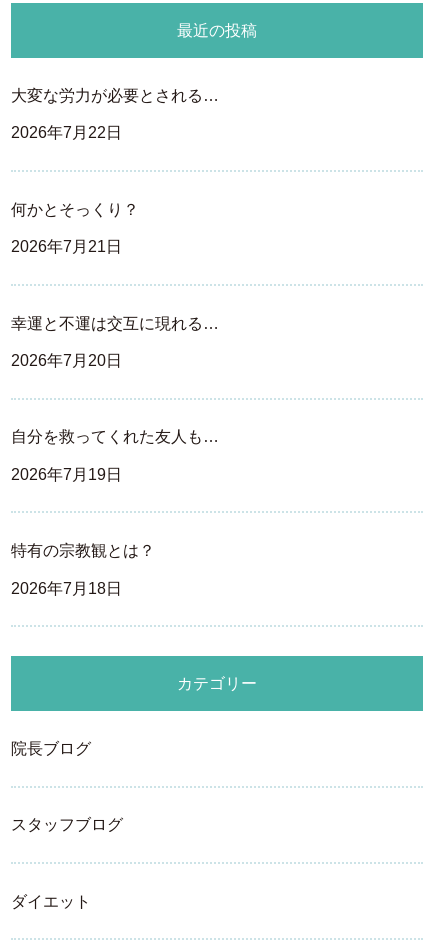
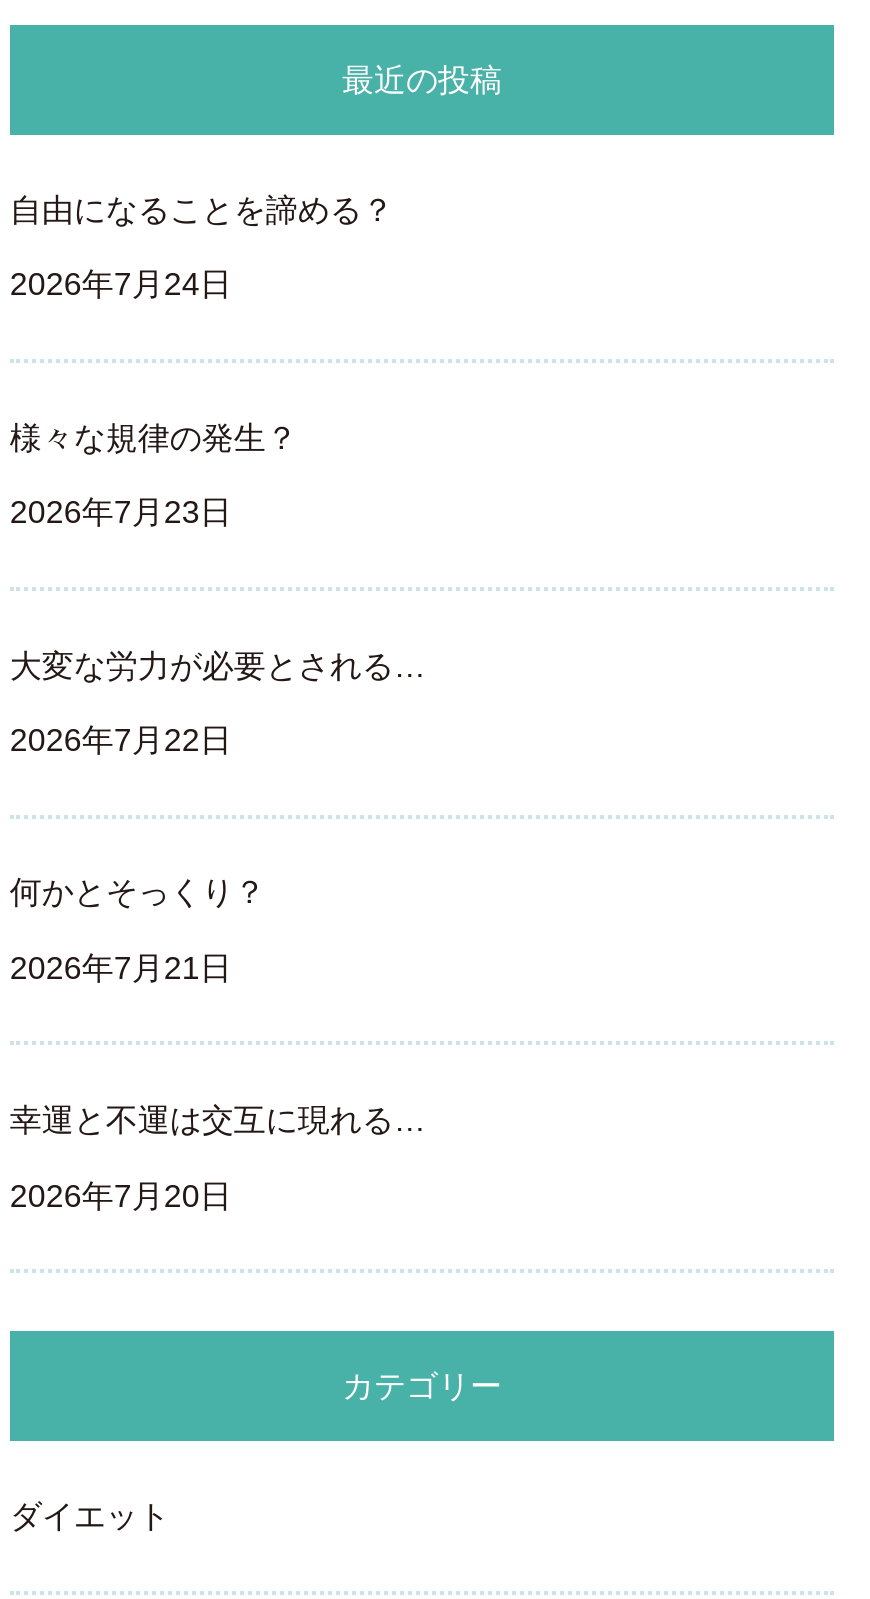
none -> [10,193,394,302] 自由になることを諦める？ | 2026年7月24日
none -> [10,421,298,529] 様々な規律の発生？ | 2026年7月23日
moved [11,87,219,369] -> [10,648,426,1212]: 大変な労力が必要とされる… | 2026年7月22日 | 何かとそっくり？ | 2026年7月21日 | 幸運と不運は交互に現れる… | 2026年7月20日
[11,428,219,483] 自分を救ってくれた友人も… | 2026年7月19日 -> none
[11,542,155,596] 特有の宗教観とは？ | 2026年7月18日 -> none
[11,740,91,757] 院長ブログ -> none
[11,816,123,833] スタッフブログ -> none

